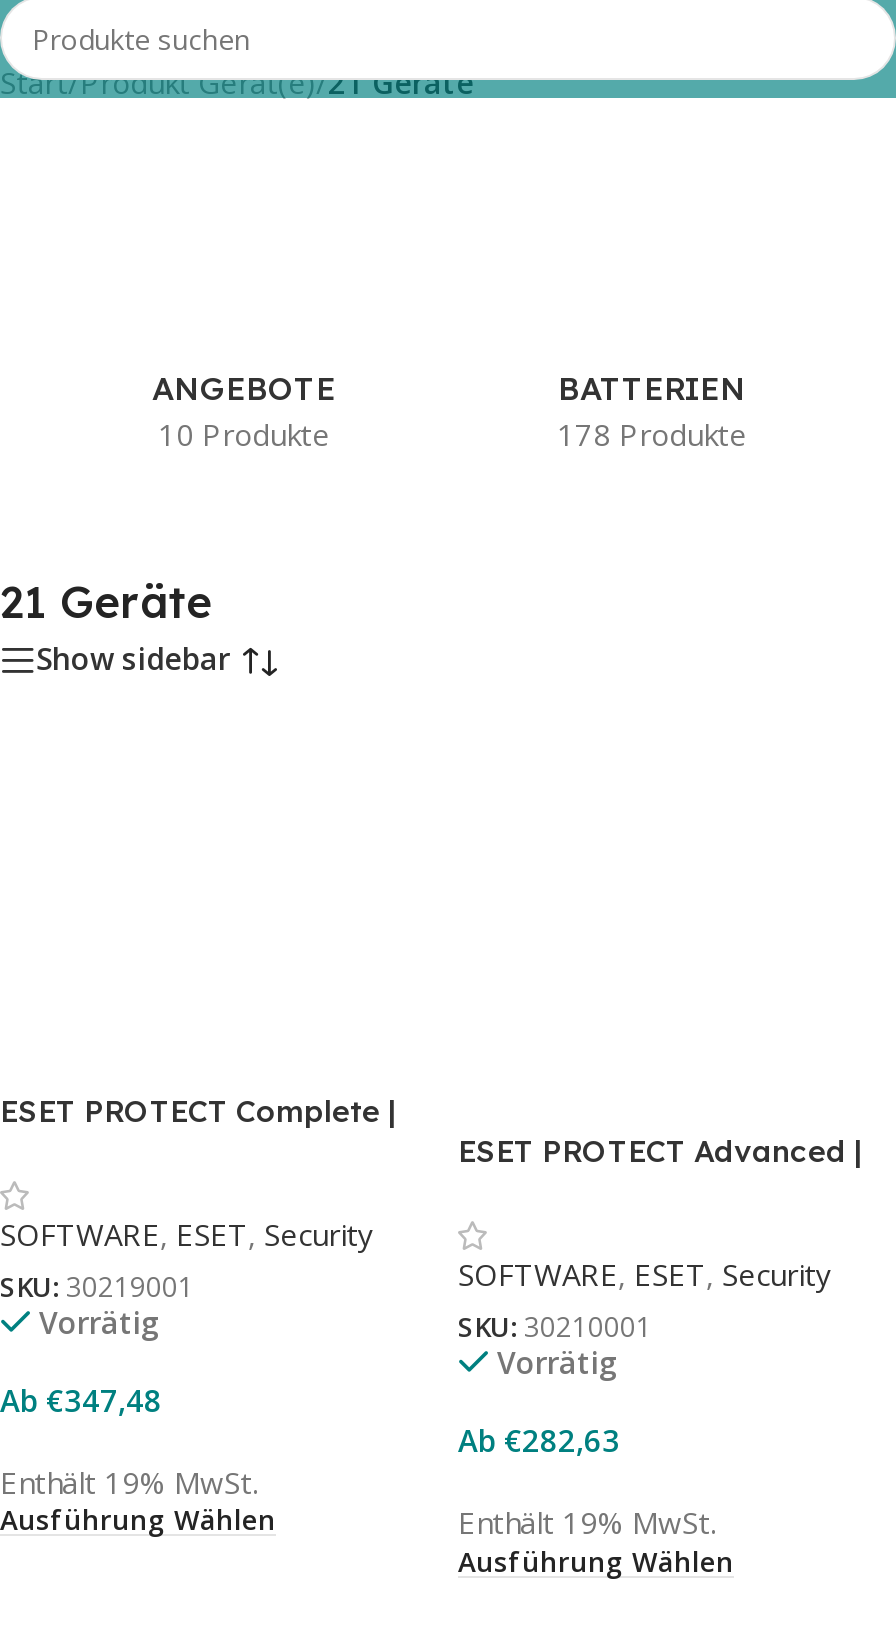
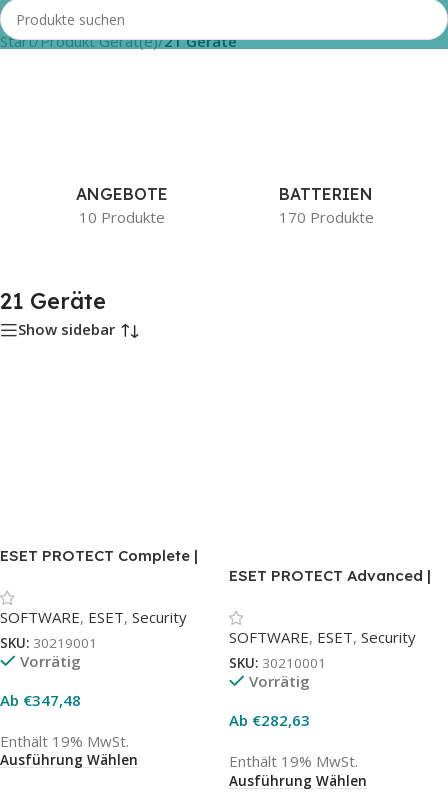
[557,414,747,454] 178 Produkte -> [278,207,373,227] 170 Produkte

